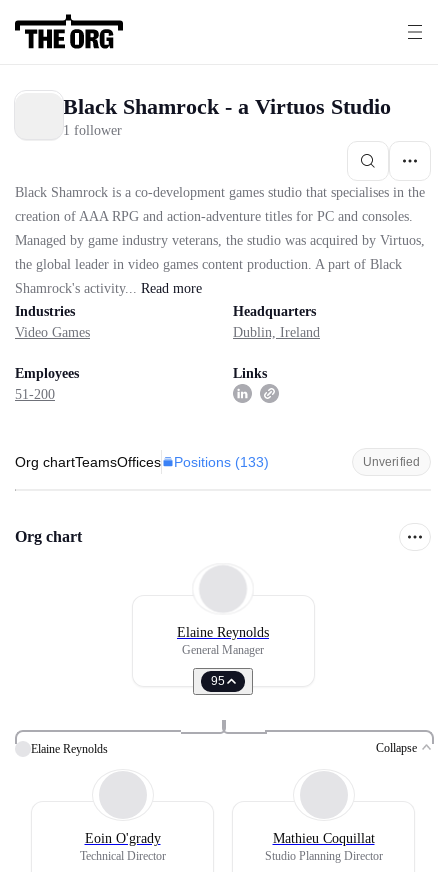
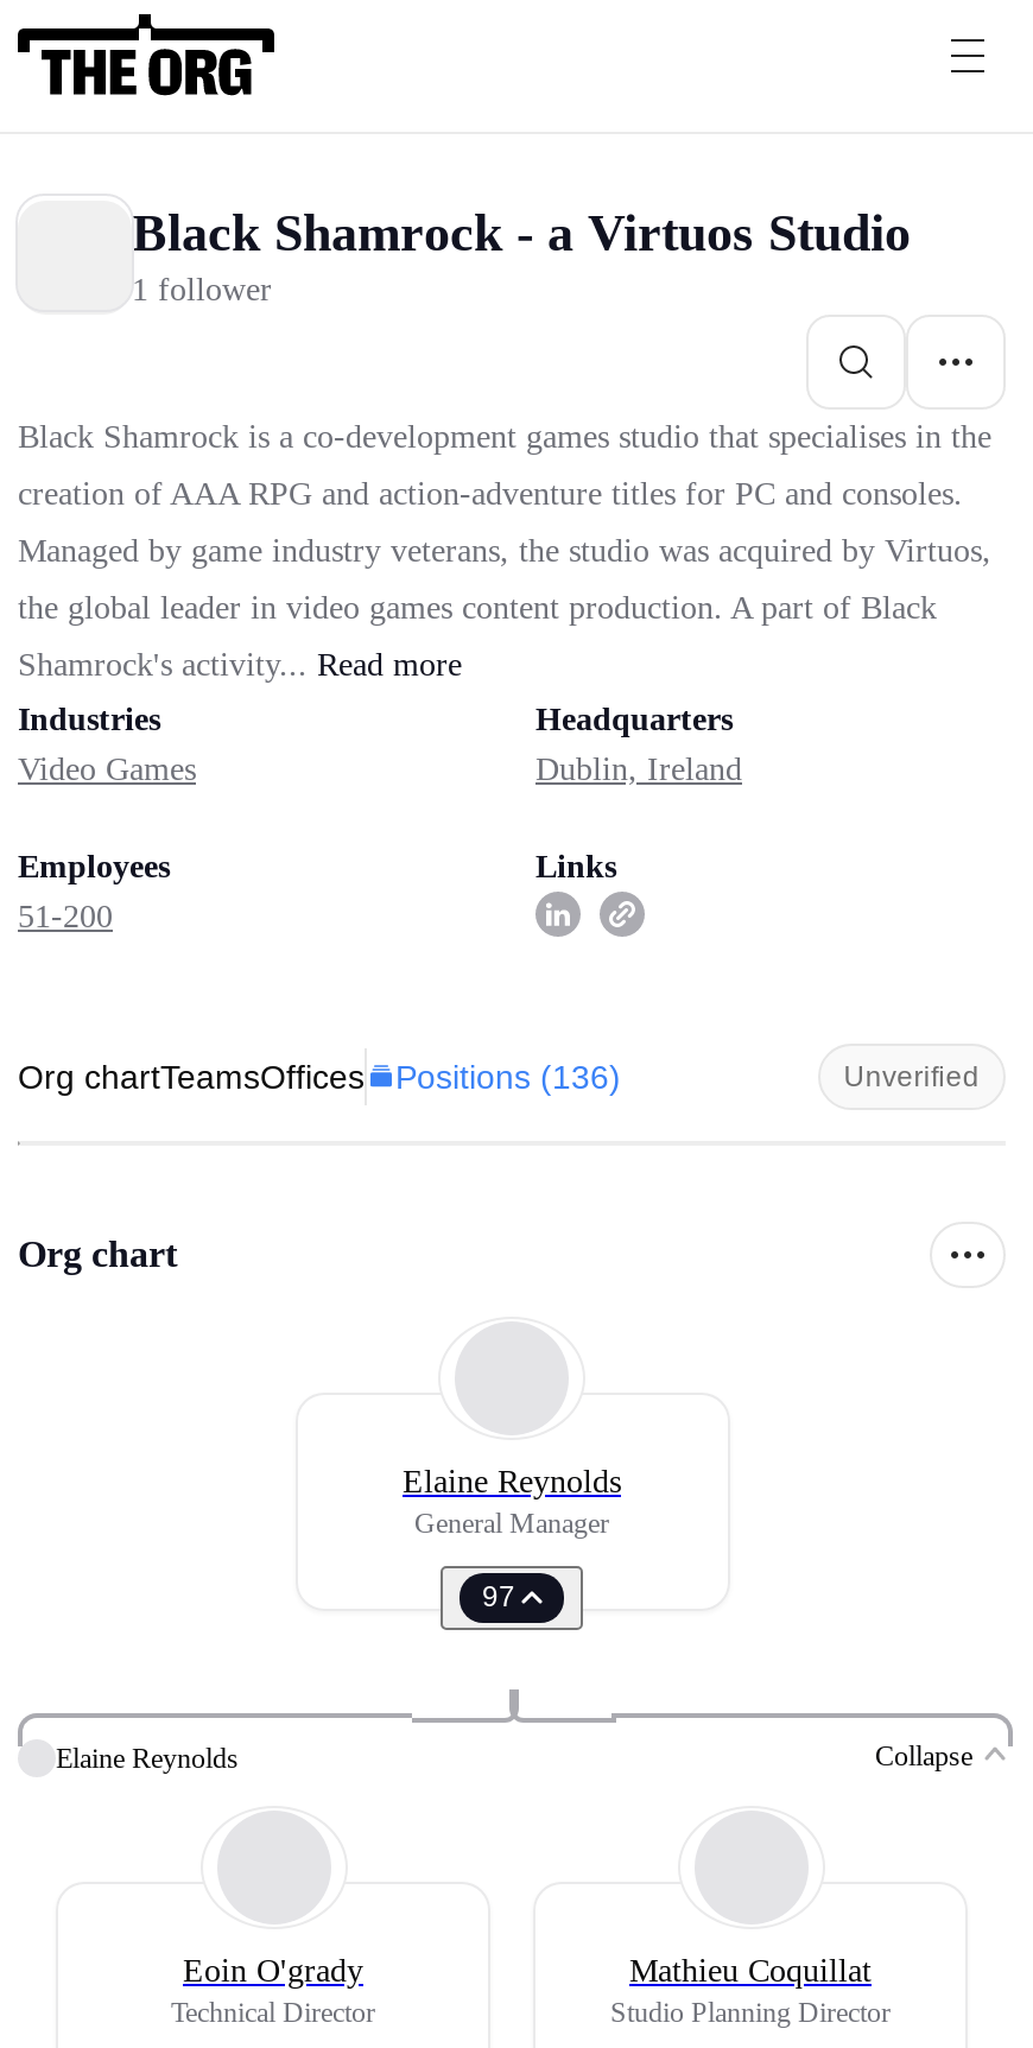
[15,454,269,470] Org chartTeamsOffices Positions (133) -> [18,1058,621,1096] Org chartTeamsOffices Positions (136)
[210,674,224,688] 95 -> [482,1580,515,1613] 97

